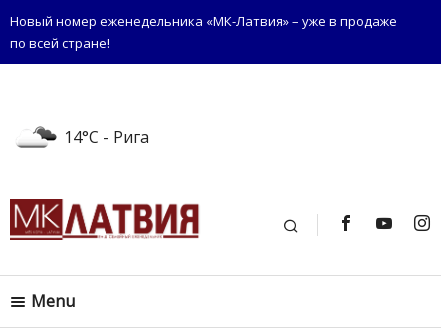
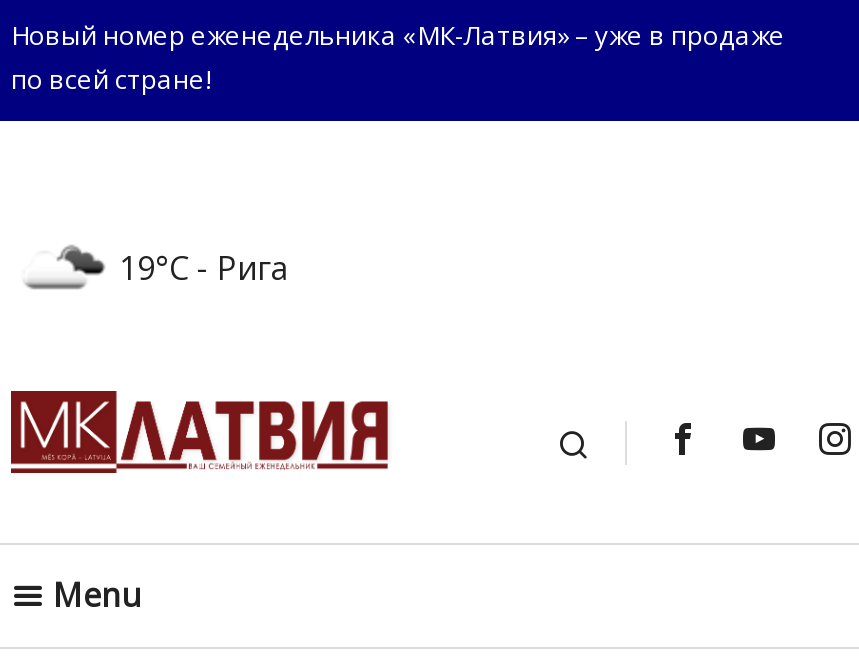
[60,126,149,148] 14°C - Рига -> [111,246,289,290] 19°C - Рига

